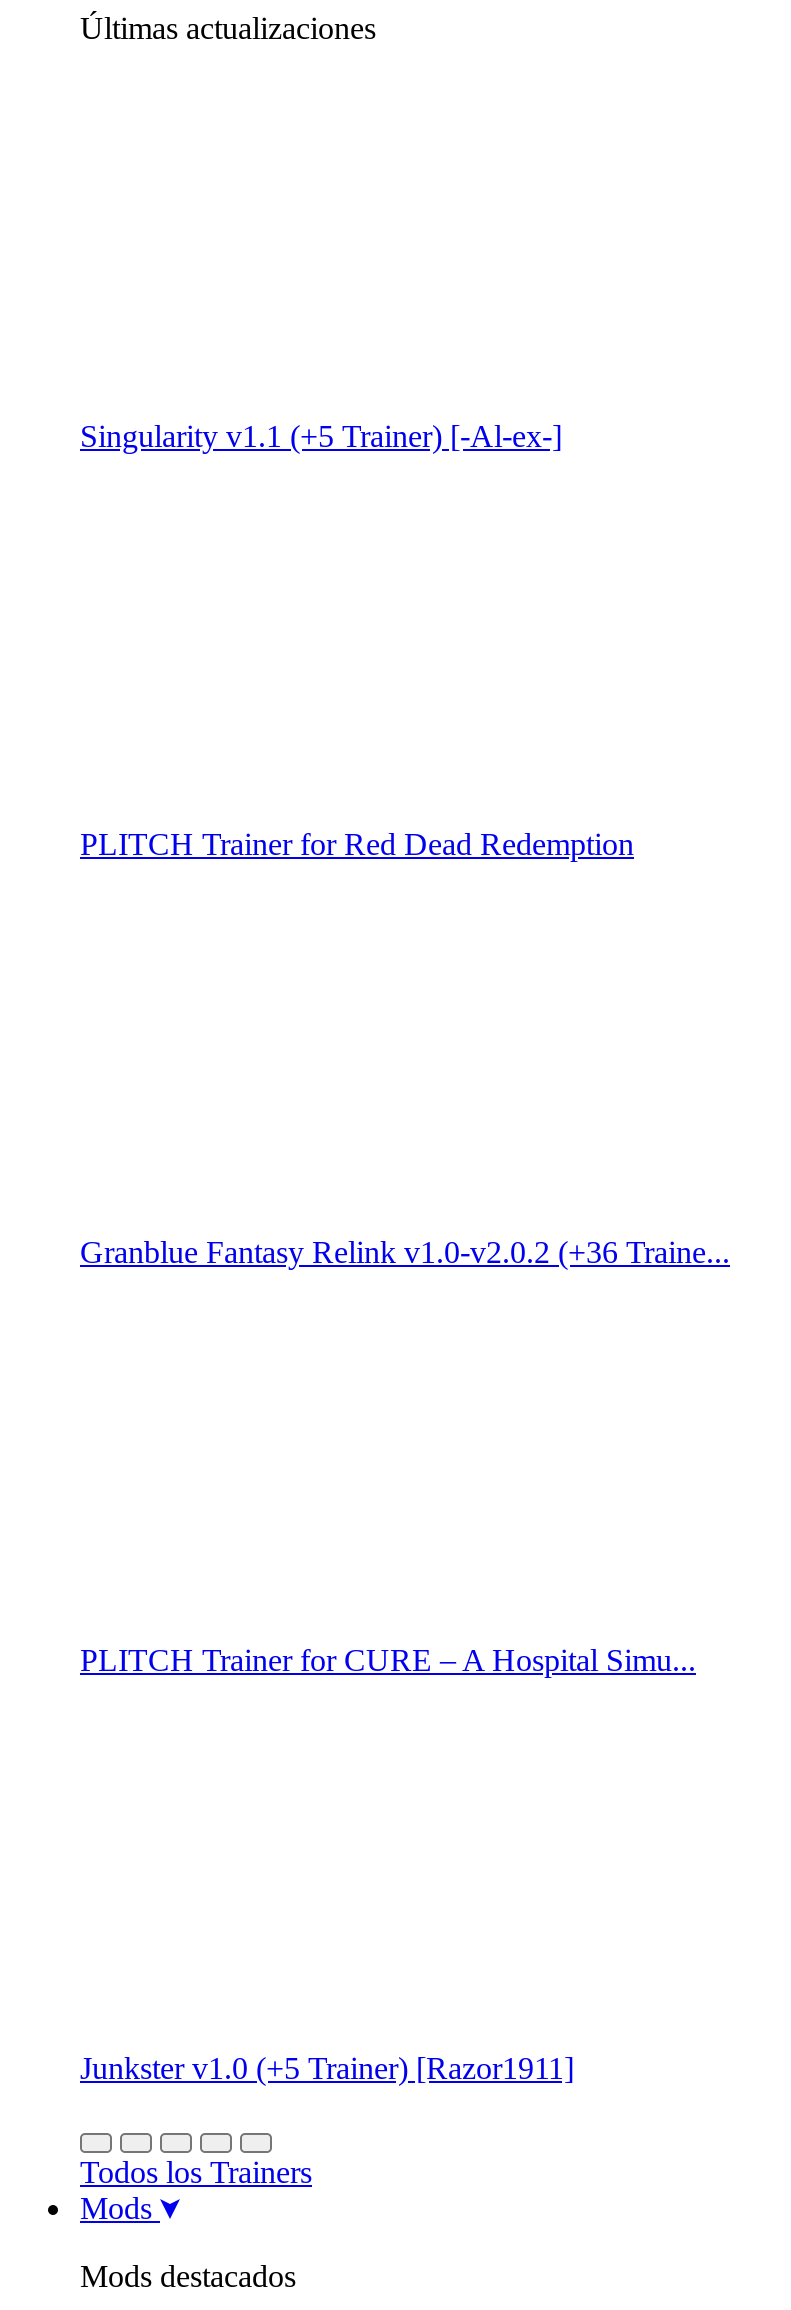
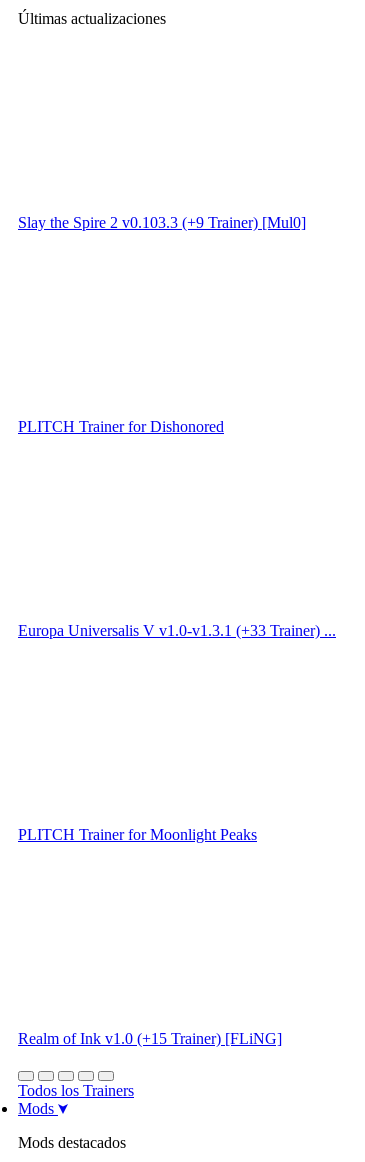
[80,419,562,453] Singularity v1.1 (+5 Trainer) [-Al-ex-] -> [18,214,306,231] Slay the Spire 2 v0.103.3 (+9 Trainer) [Mul0]
[80,827,634,861] PLITCH Trainer for Red Dead Redemption -> [18,418,224,435] PLITCH Trainer for Dishonored
[80,1235,730,1269] Granblue Fantasy Relink v1.0-v2.0.2 (+36 Traine... -> [18,622,336,639] Europa Universalis V v1.0-v1.3.1 (+33 Trainer) ...
[80,1643,696,1677] PLITCH Trainer for CURE – A Hospital Simu... -> [18,826,257,843] PLITCH Trainer for Moonlight Peaks
[80,2051,574,2085] Junkster v1.0 (+5 Trainer) [Razor1911] -> [18,1030,282,1047] Realm of Ink v1.0 (+15 Trainer) [FLiNG]

